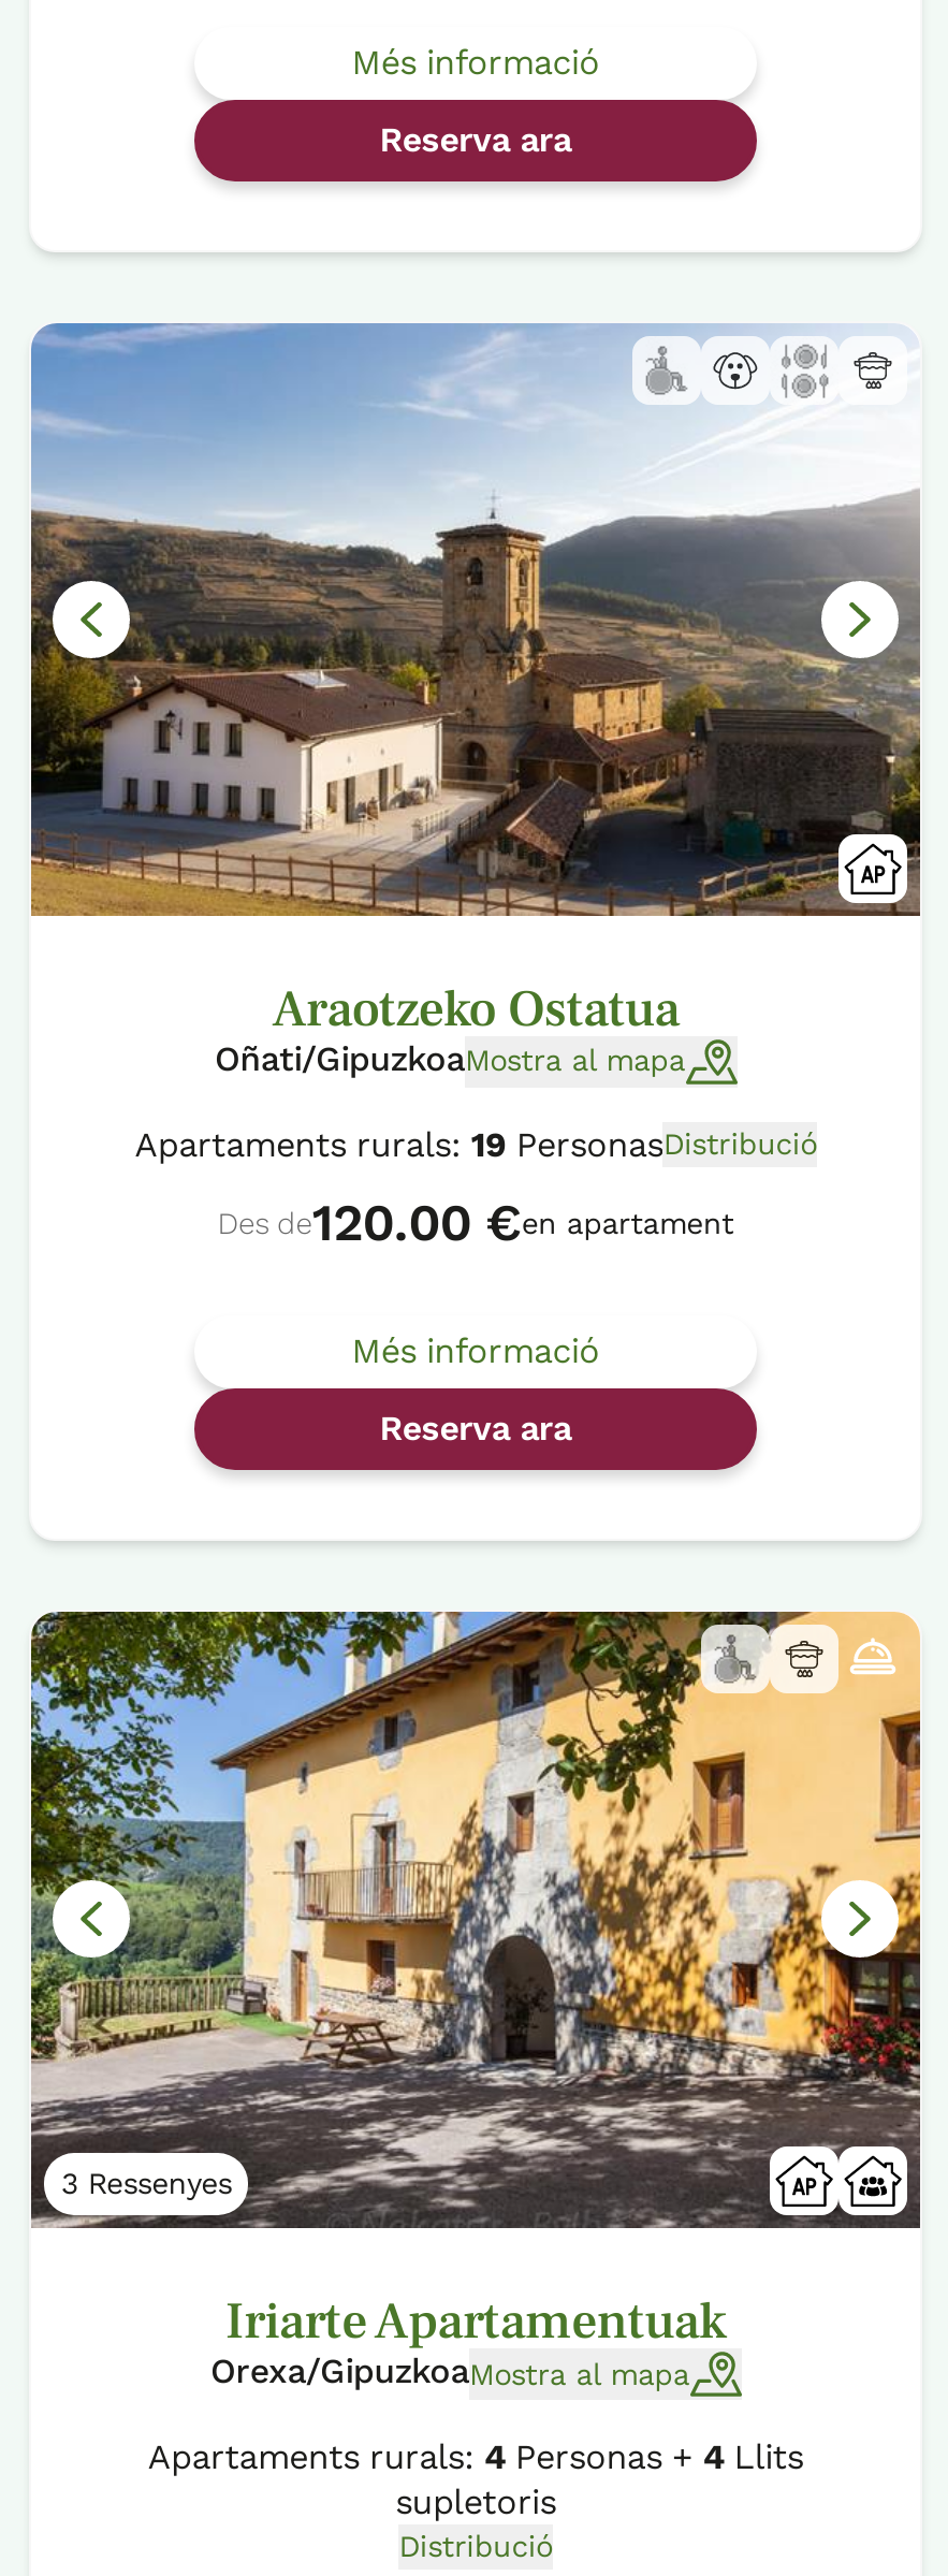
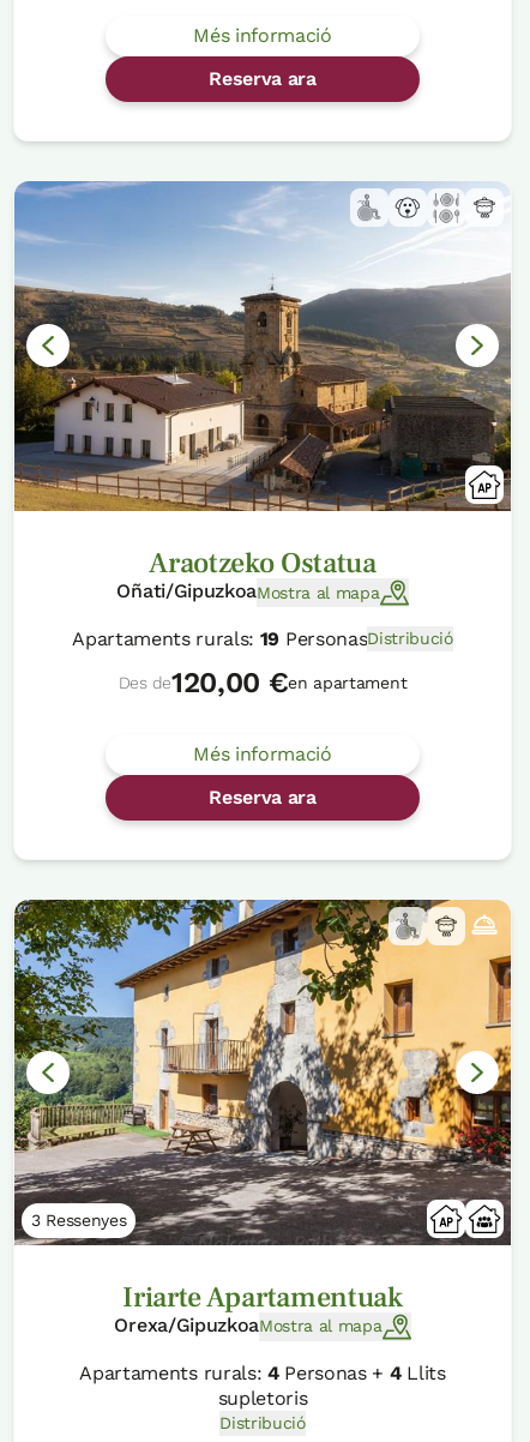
[218,1192,734,1252] Des de120.00 €en apartament -> [118,666,407,700] Des de120,00 €en apartament

